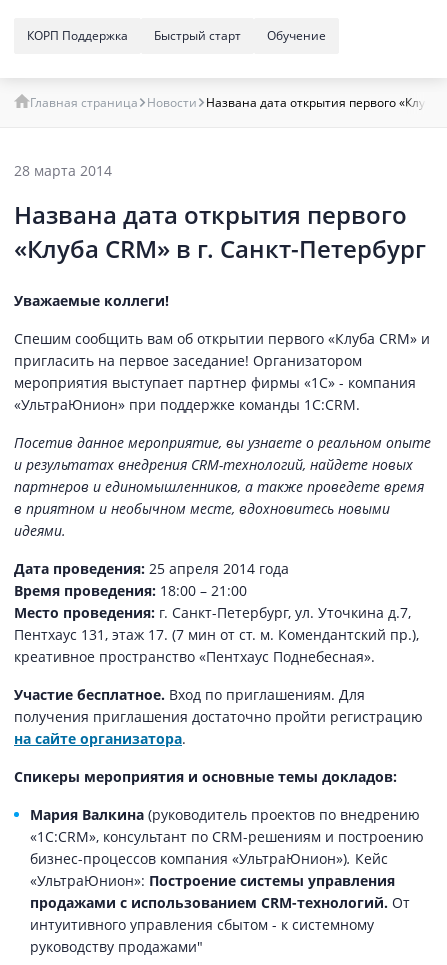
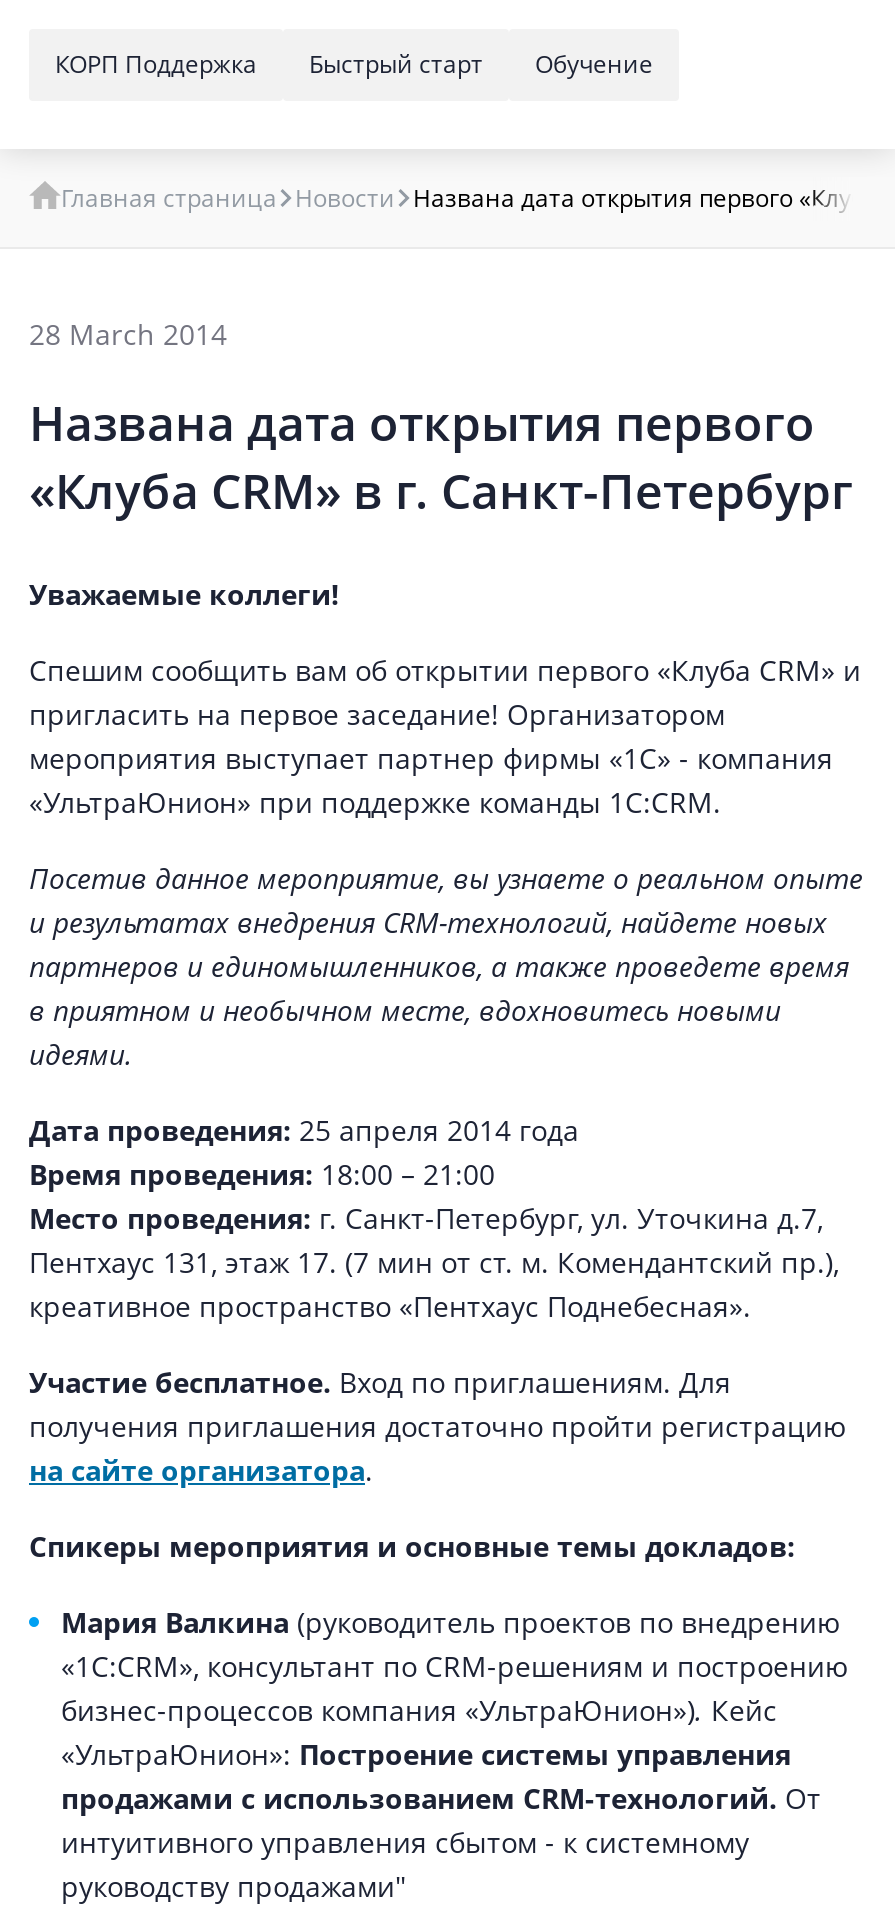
[14,161,112,180] 28 марта 2014 -> [29,315,227,353] 28 March 2014

